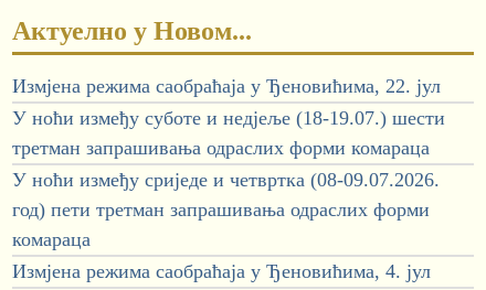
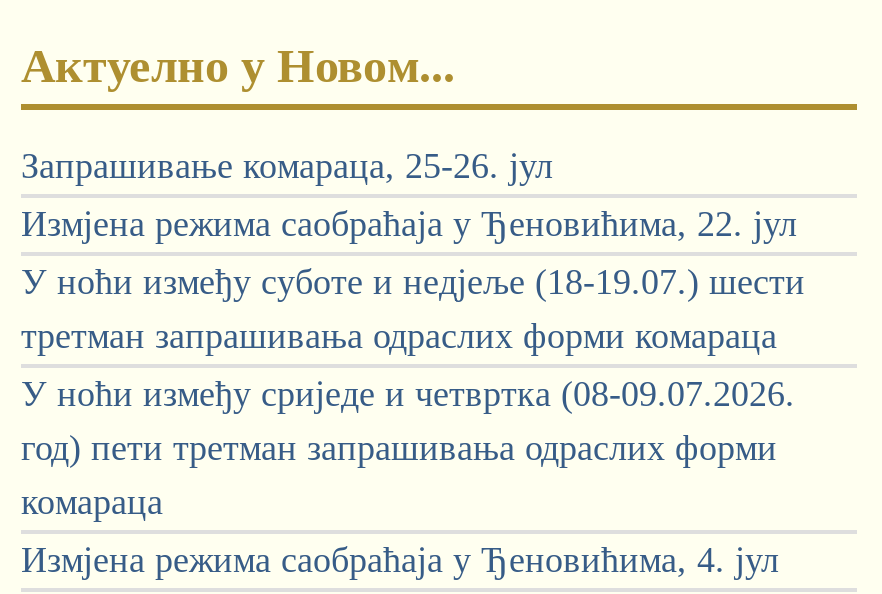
none -> [21,146,553,186] Запрашивање комараца, 25-26. јул

